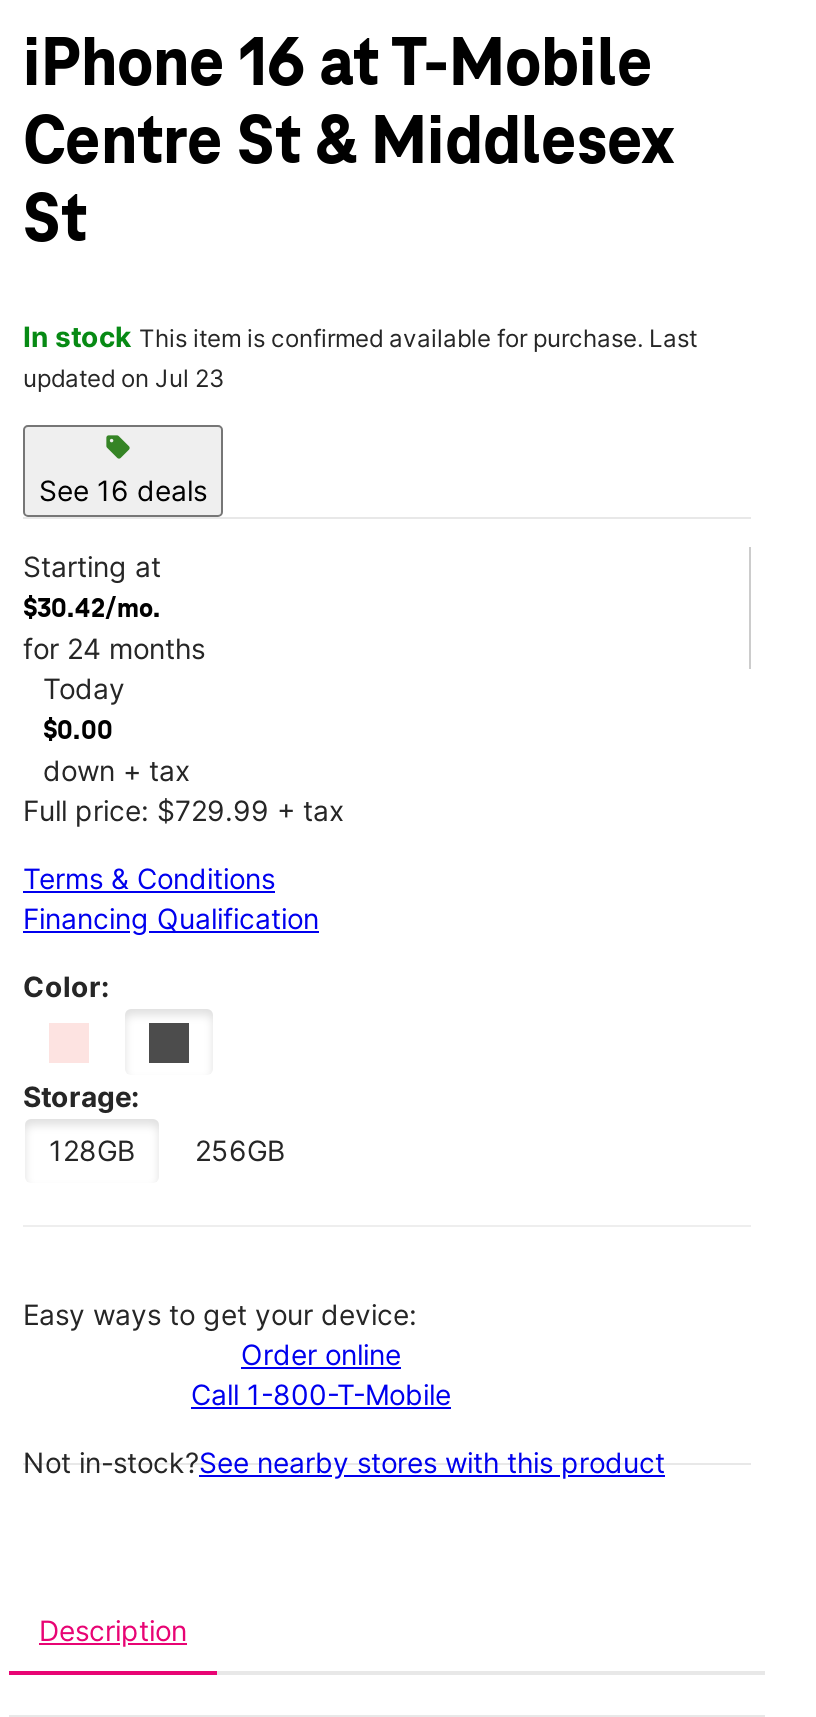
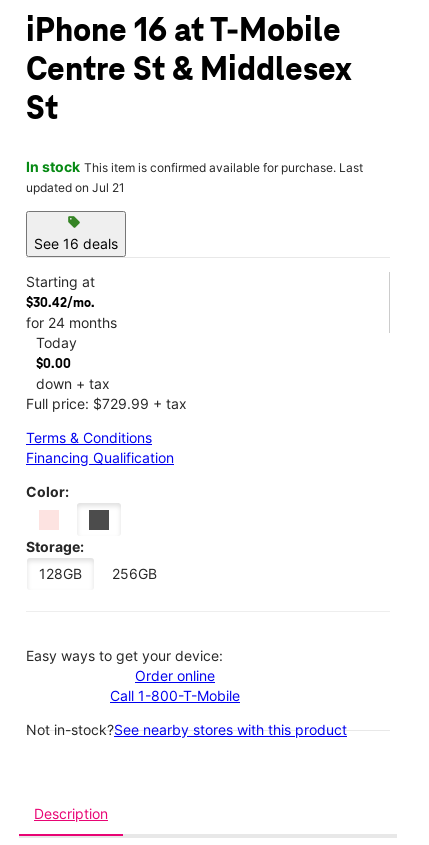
[23,363,225,393] updated on Jul 23 -> [26,180,125,195] updated on Jul 21

